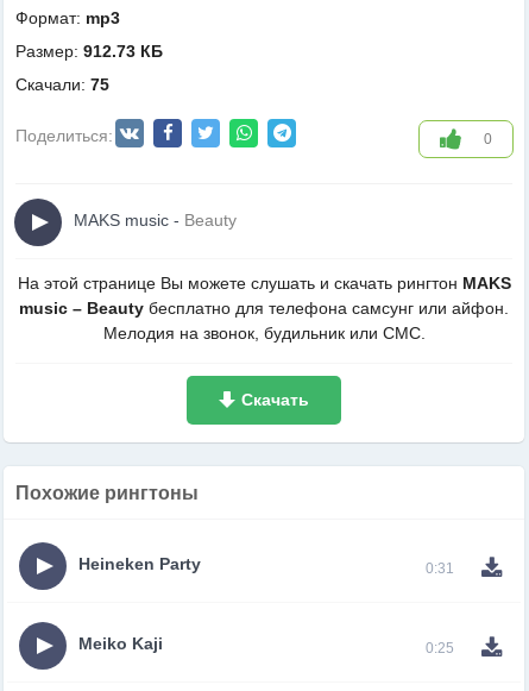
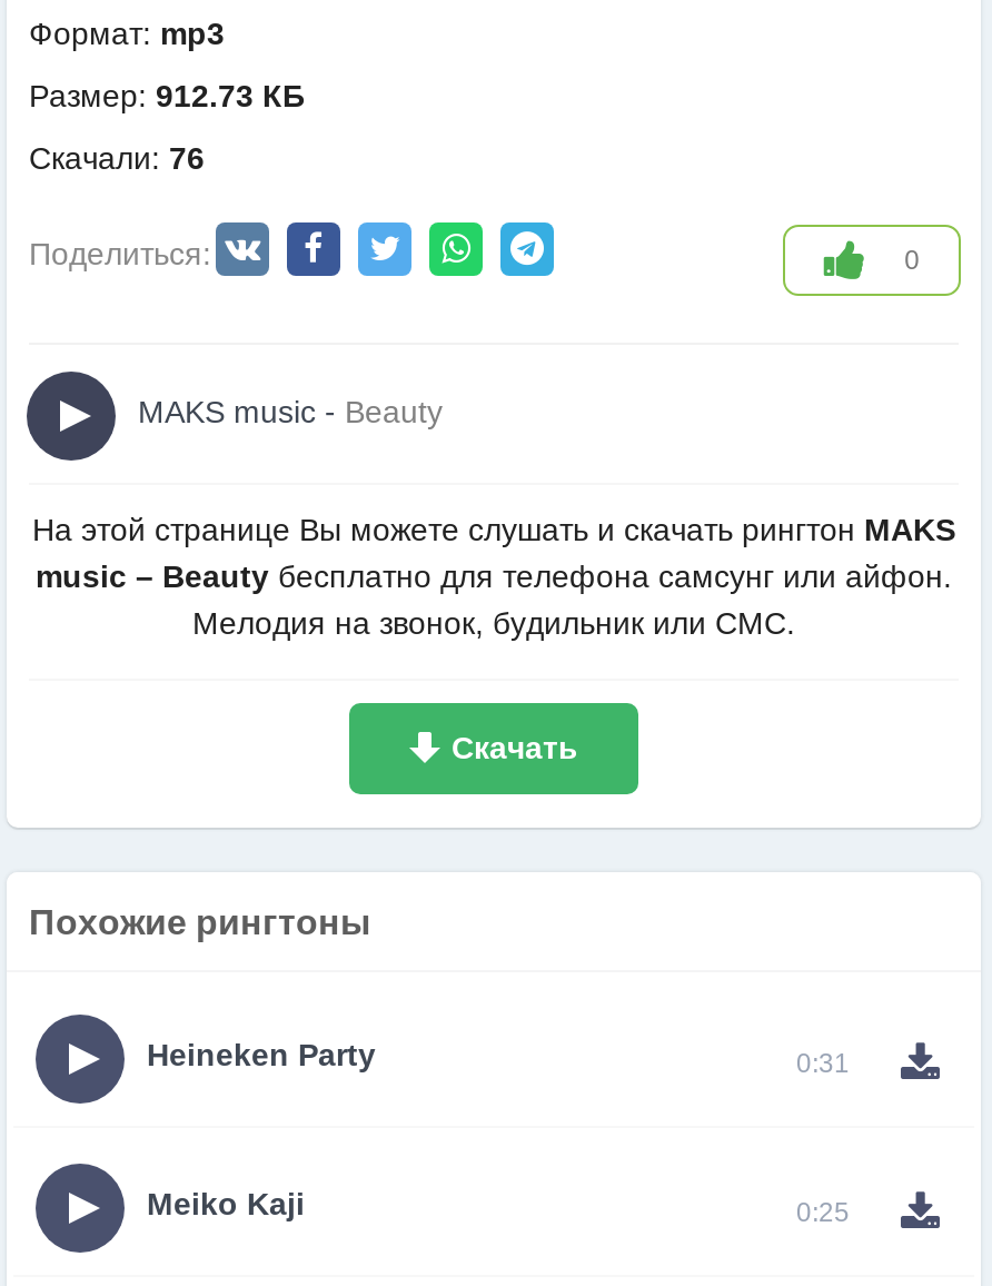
[15,75,109,94] Скачали: 75 -> [29,140,205,176] Скачали: 76

